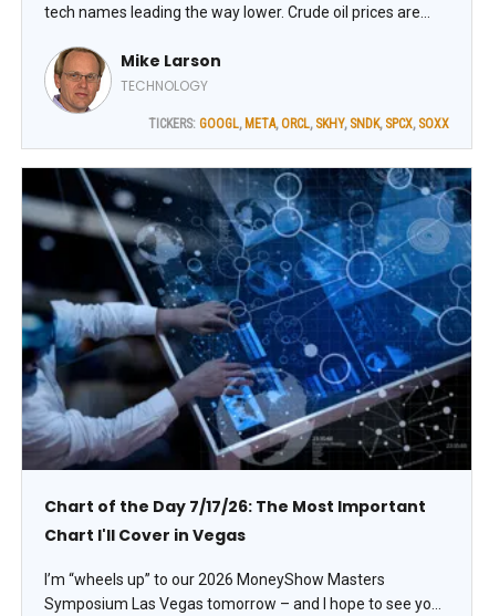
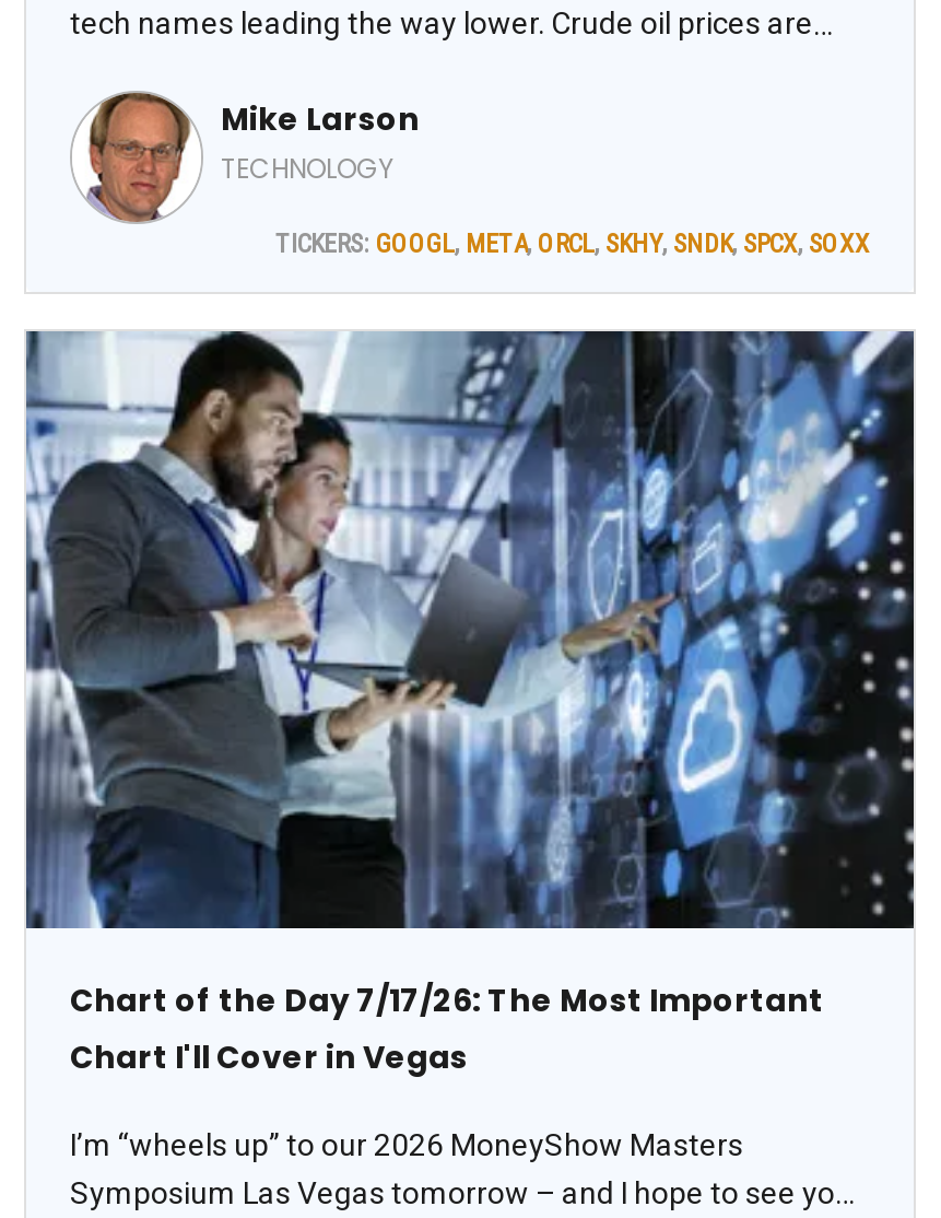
[21,167,472,471] [image] -> [24,328,916,929] [image]

